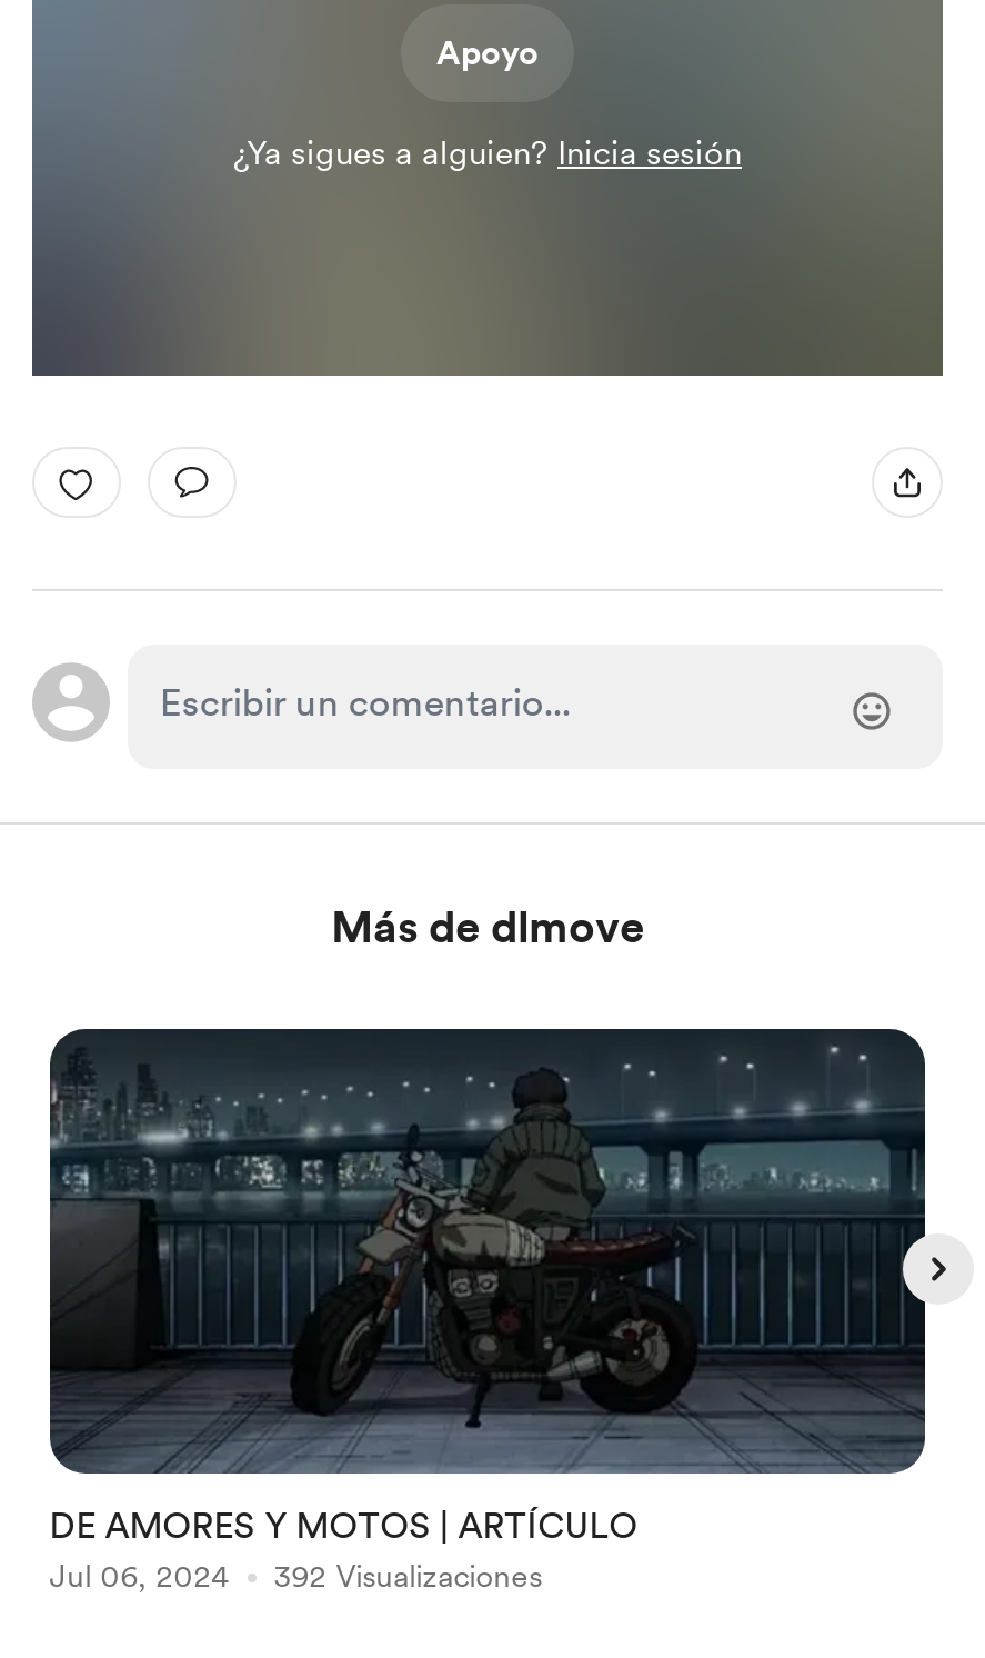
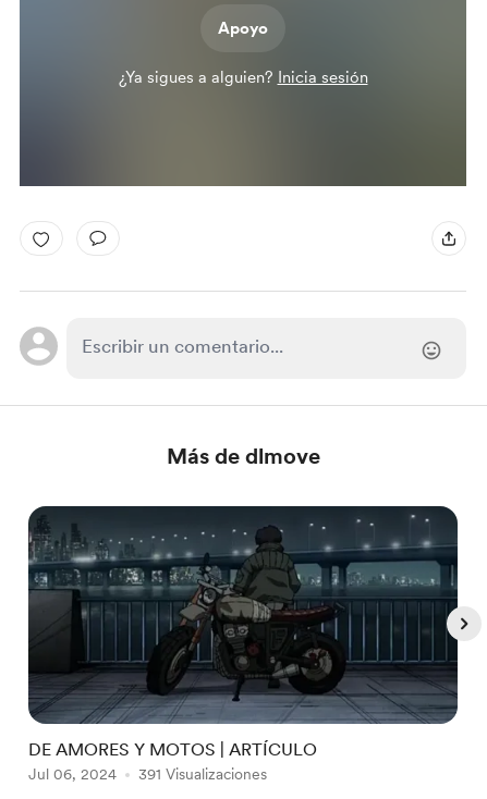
[274,1558,542,1594] 392 Visualizaciones -> [138,765,267,783] 391 Visualizaciones

